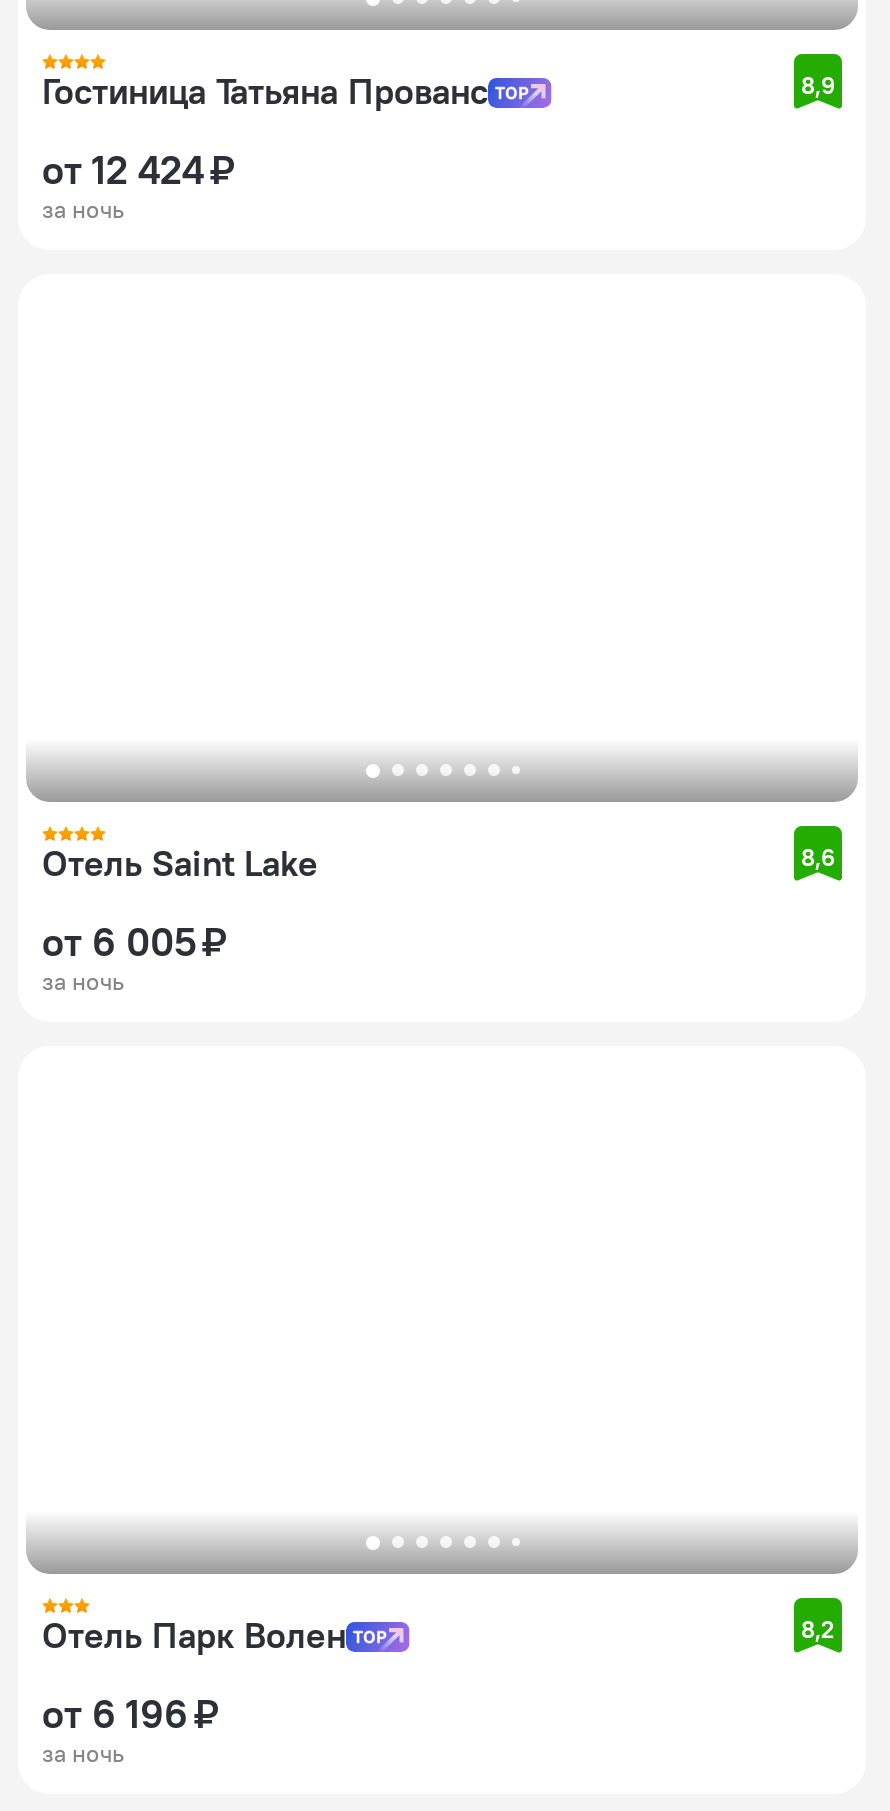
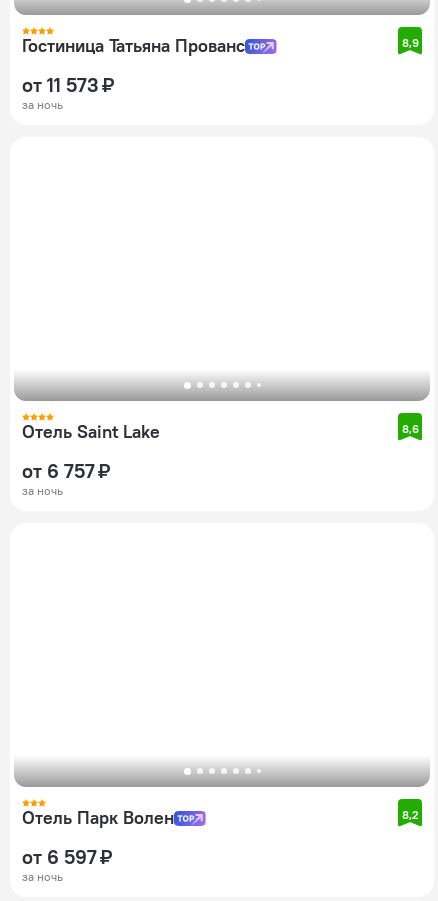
[42,144,234,194] от 12 424 ₽ -> [22,72,114,97] от 11 573 ₽
[42,916,226,966] от 6 005 ₽ -> [22,458,110,483] от 6 757 ₽
[42,1688,218,1738] от 6 196 ₽ -> [22,844,112,869] от 6 597 ₽

